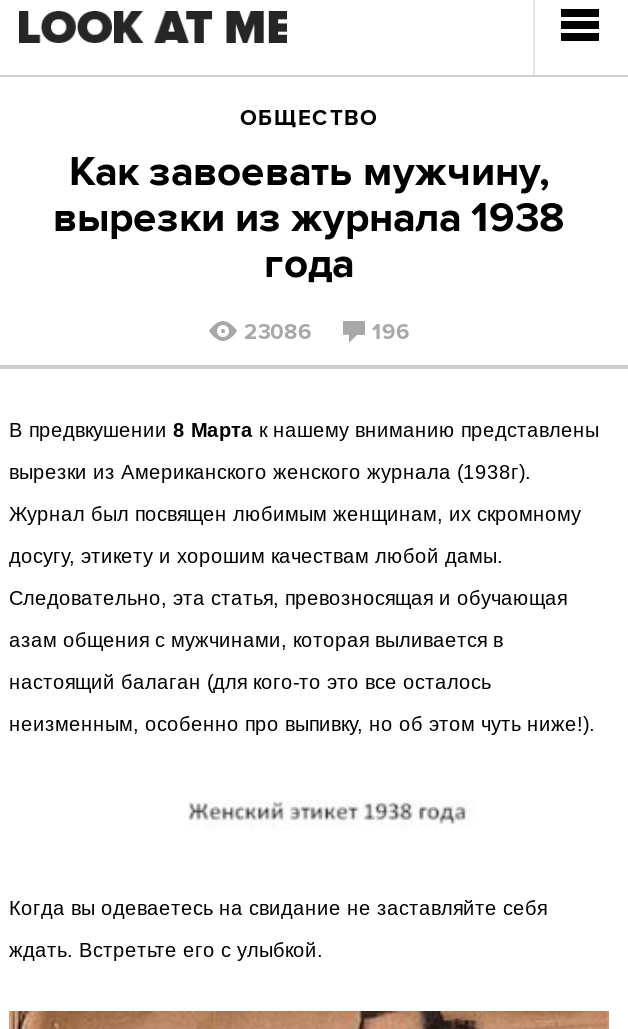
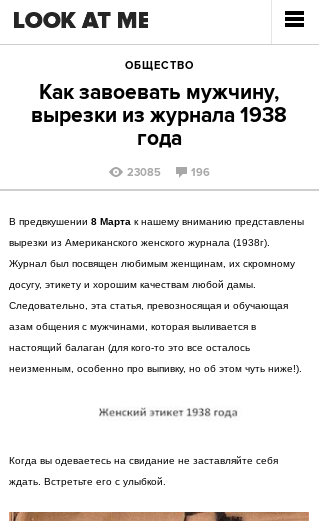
[244,319,312,347] 23086 -> [126,166,160,180] 23085

